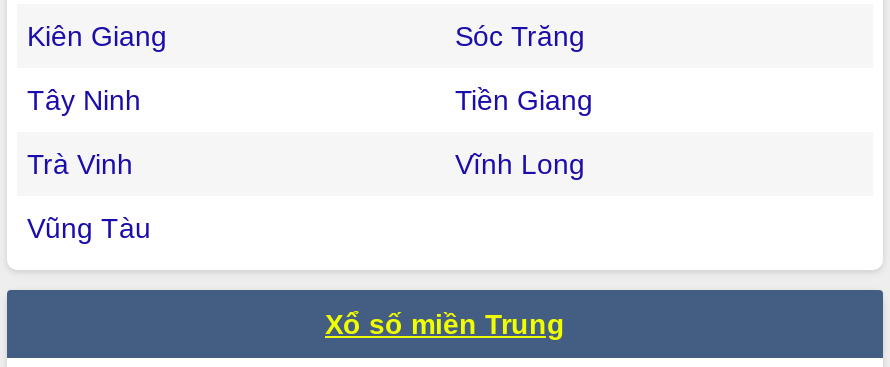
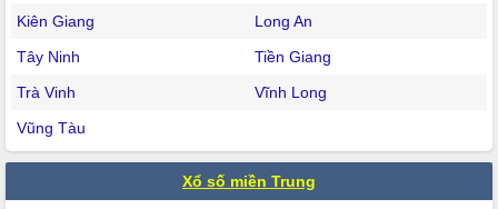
[455,20,585,52] Sóc Trăng -> [255,12,312,30] Long An

